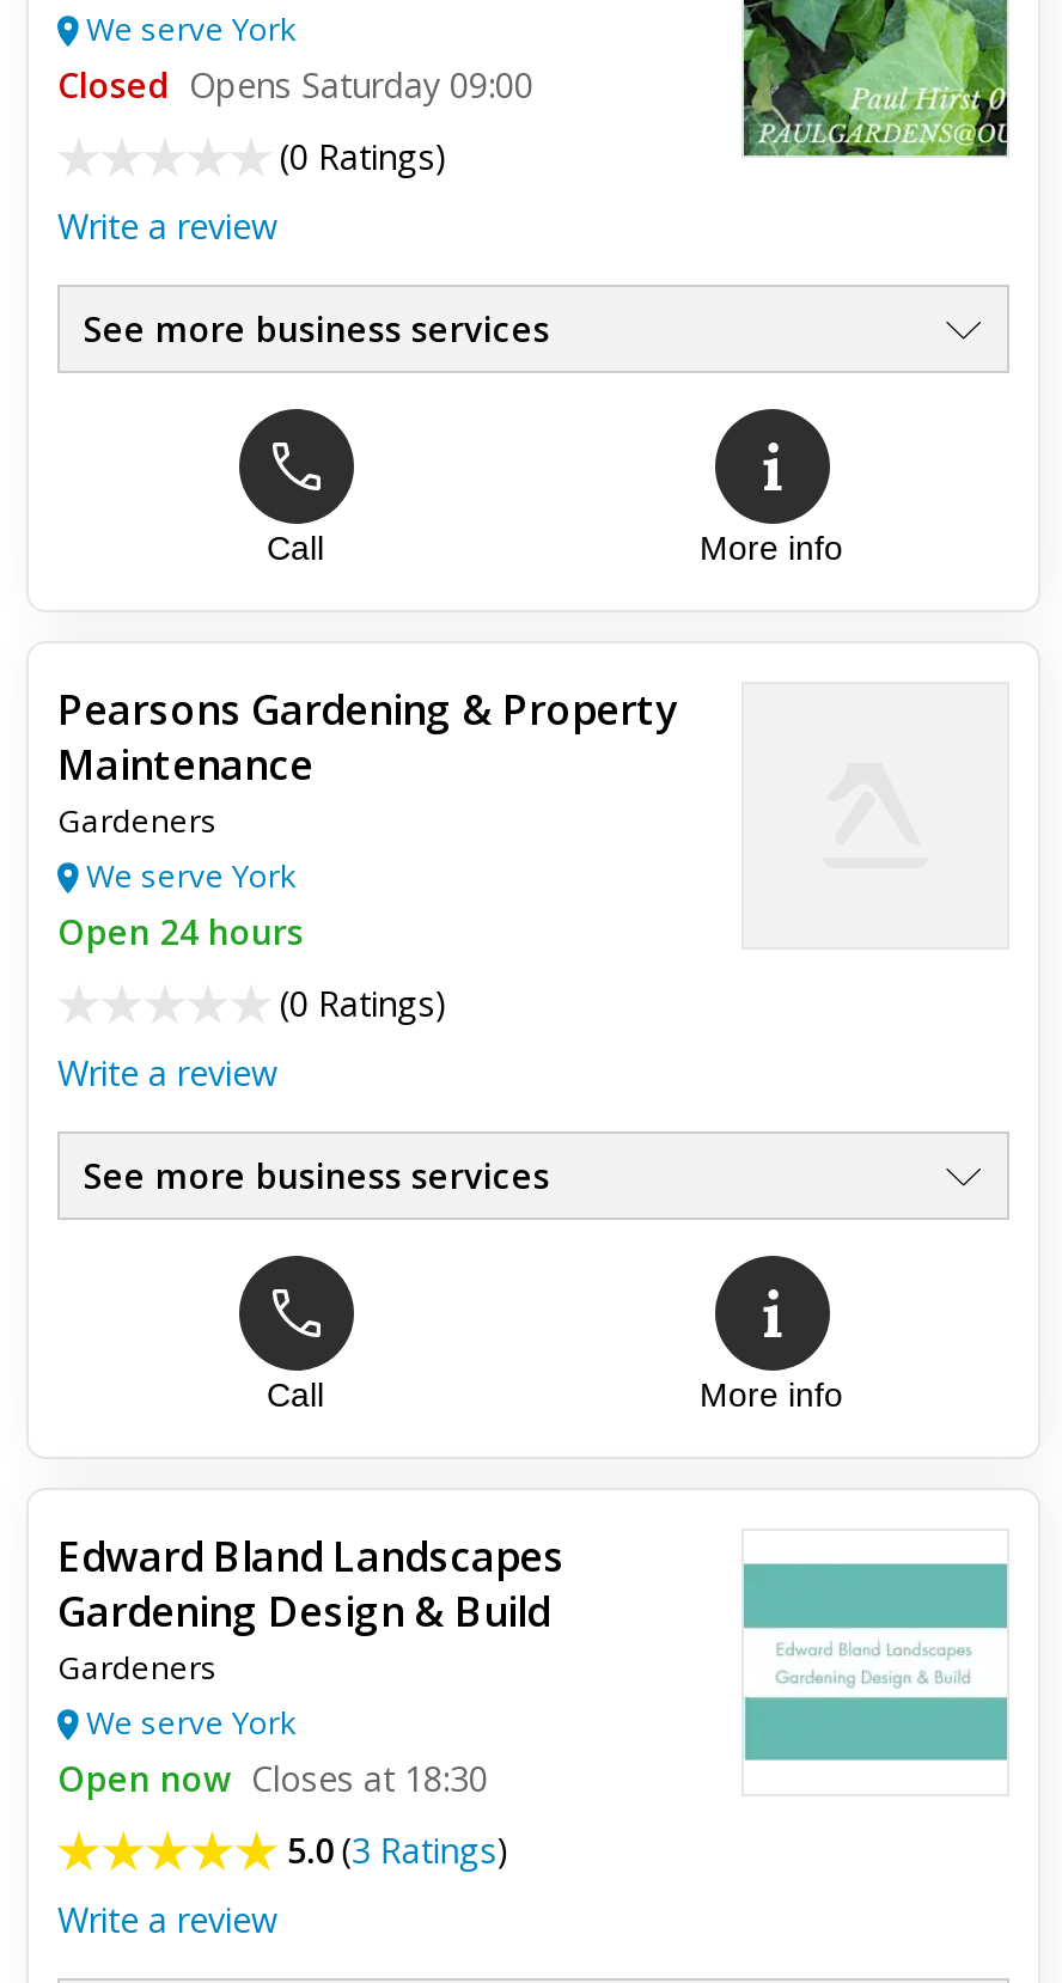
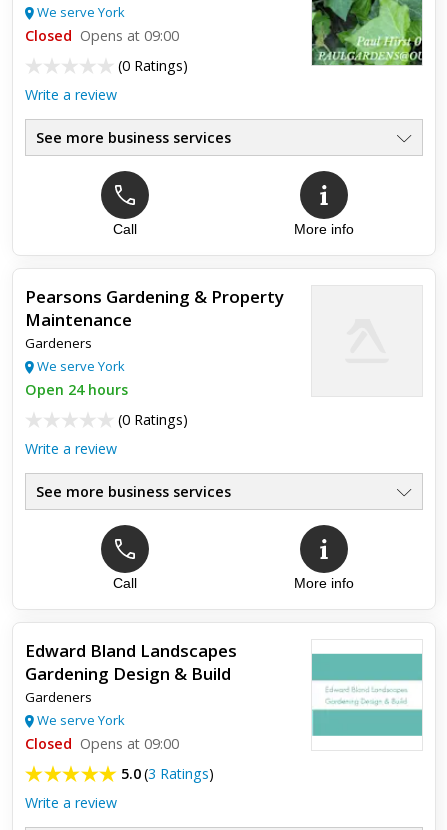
[57,62,533,108] Closed Opens Saturday 09:00 -> [25,26,179,45] Closed Opens at 09:00
[57,1756,488,1801] Open now Closes at 18:30 -> [25,734,179,753] Closed Opens at 09:00

